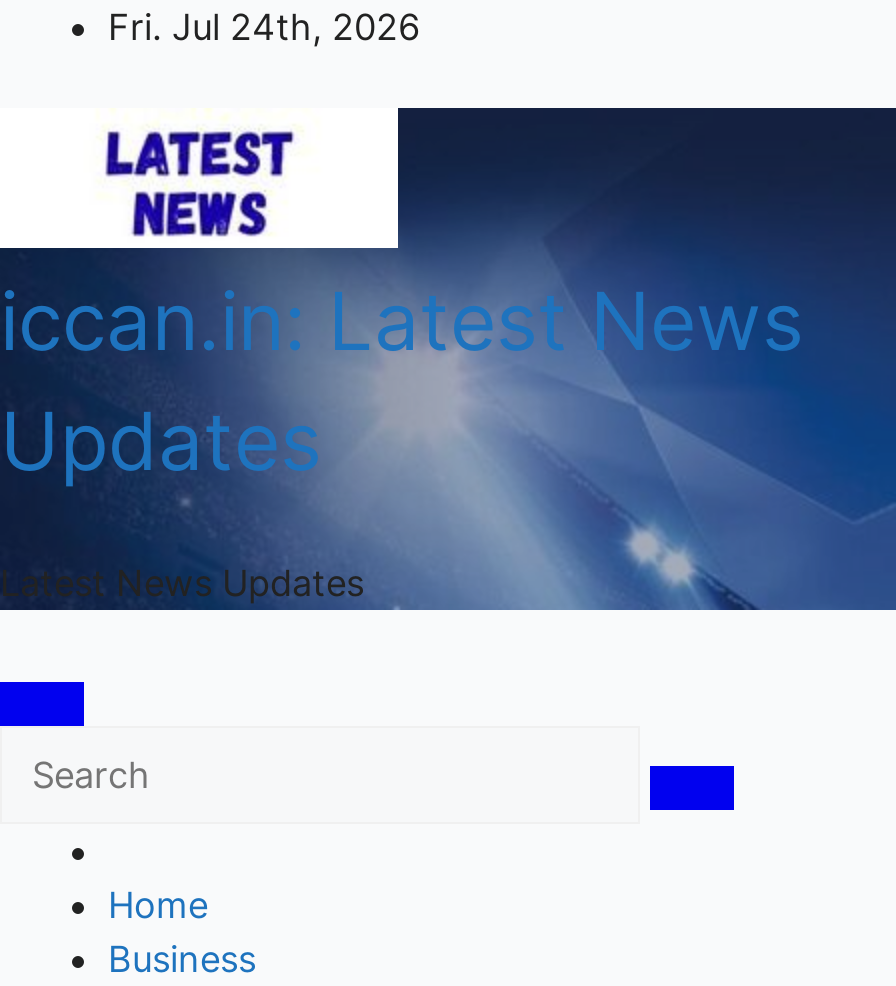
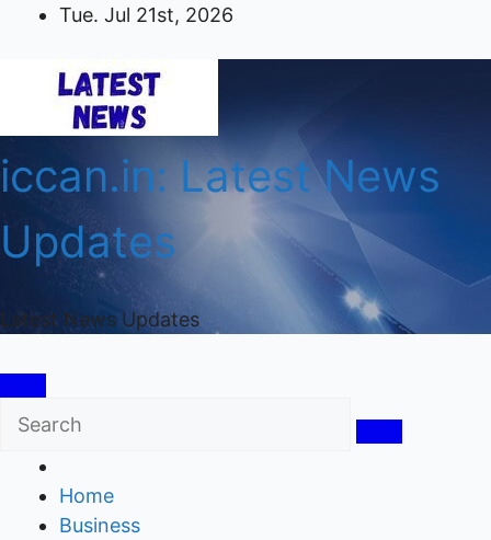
[108,6,420,48] Fri. Jul 24th, 2026 -> [59,3,233,26] Tue. Jul 21st, 2026

